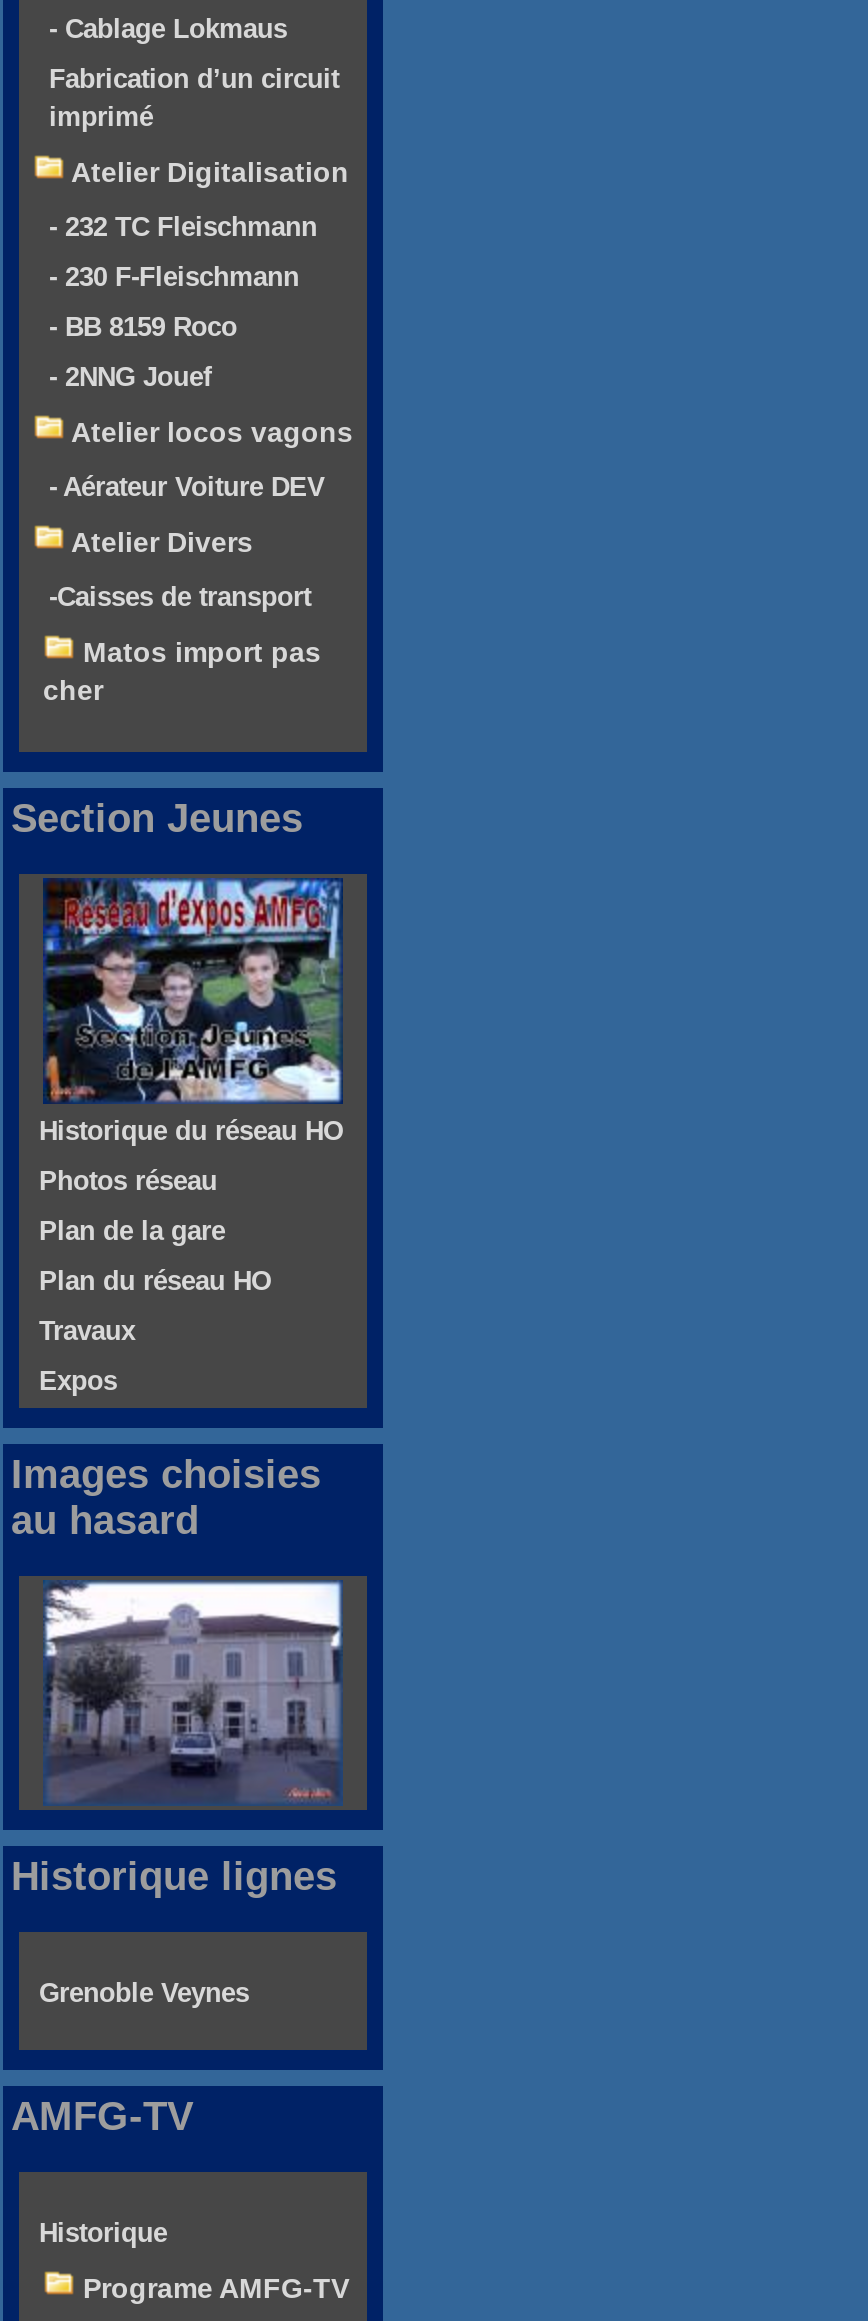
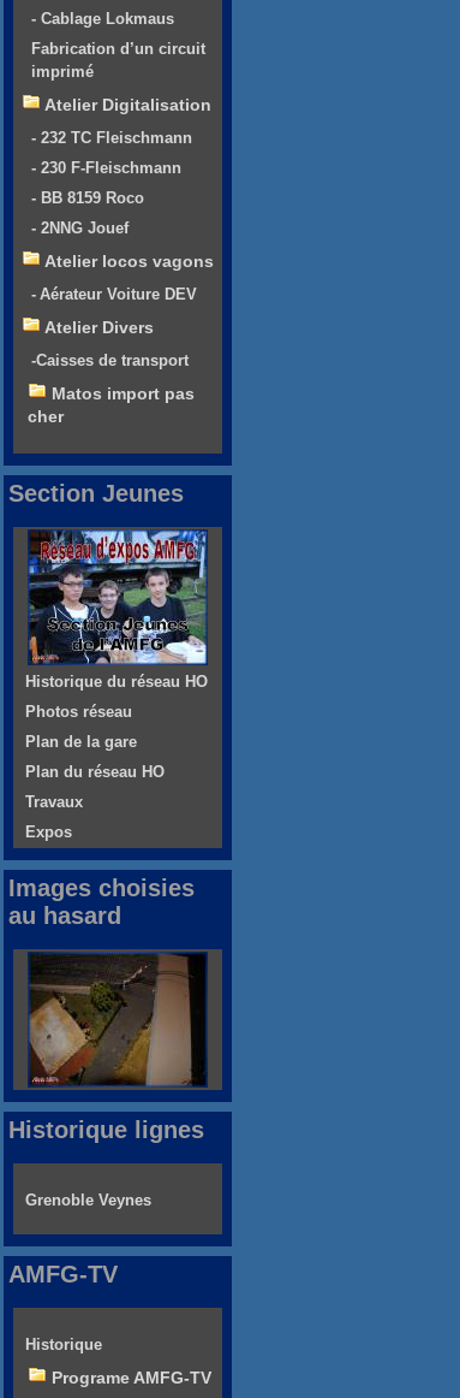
[43,1580,343,1806] [image] -> [28,952,208,1088] [image]

